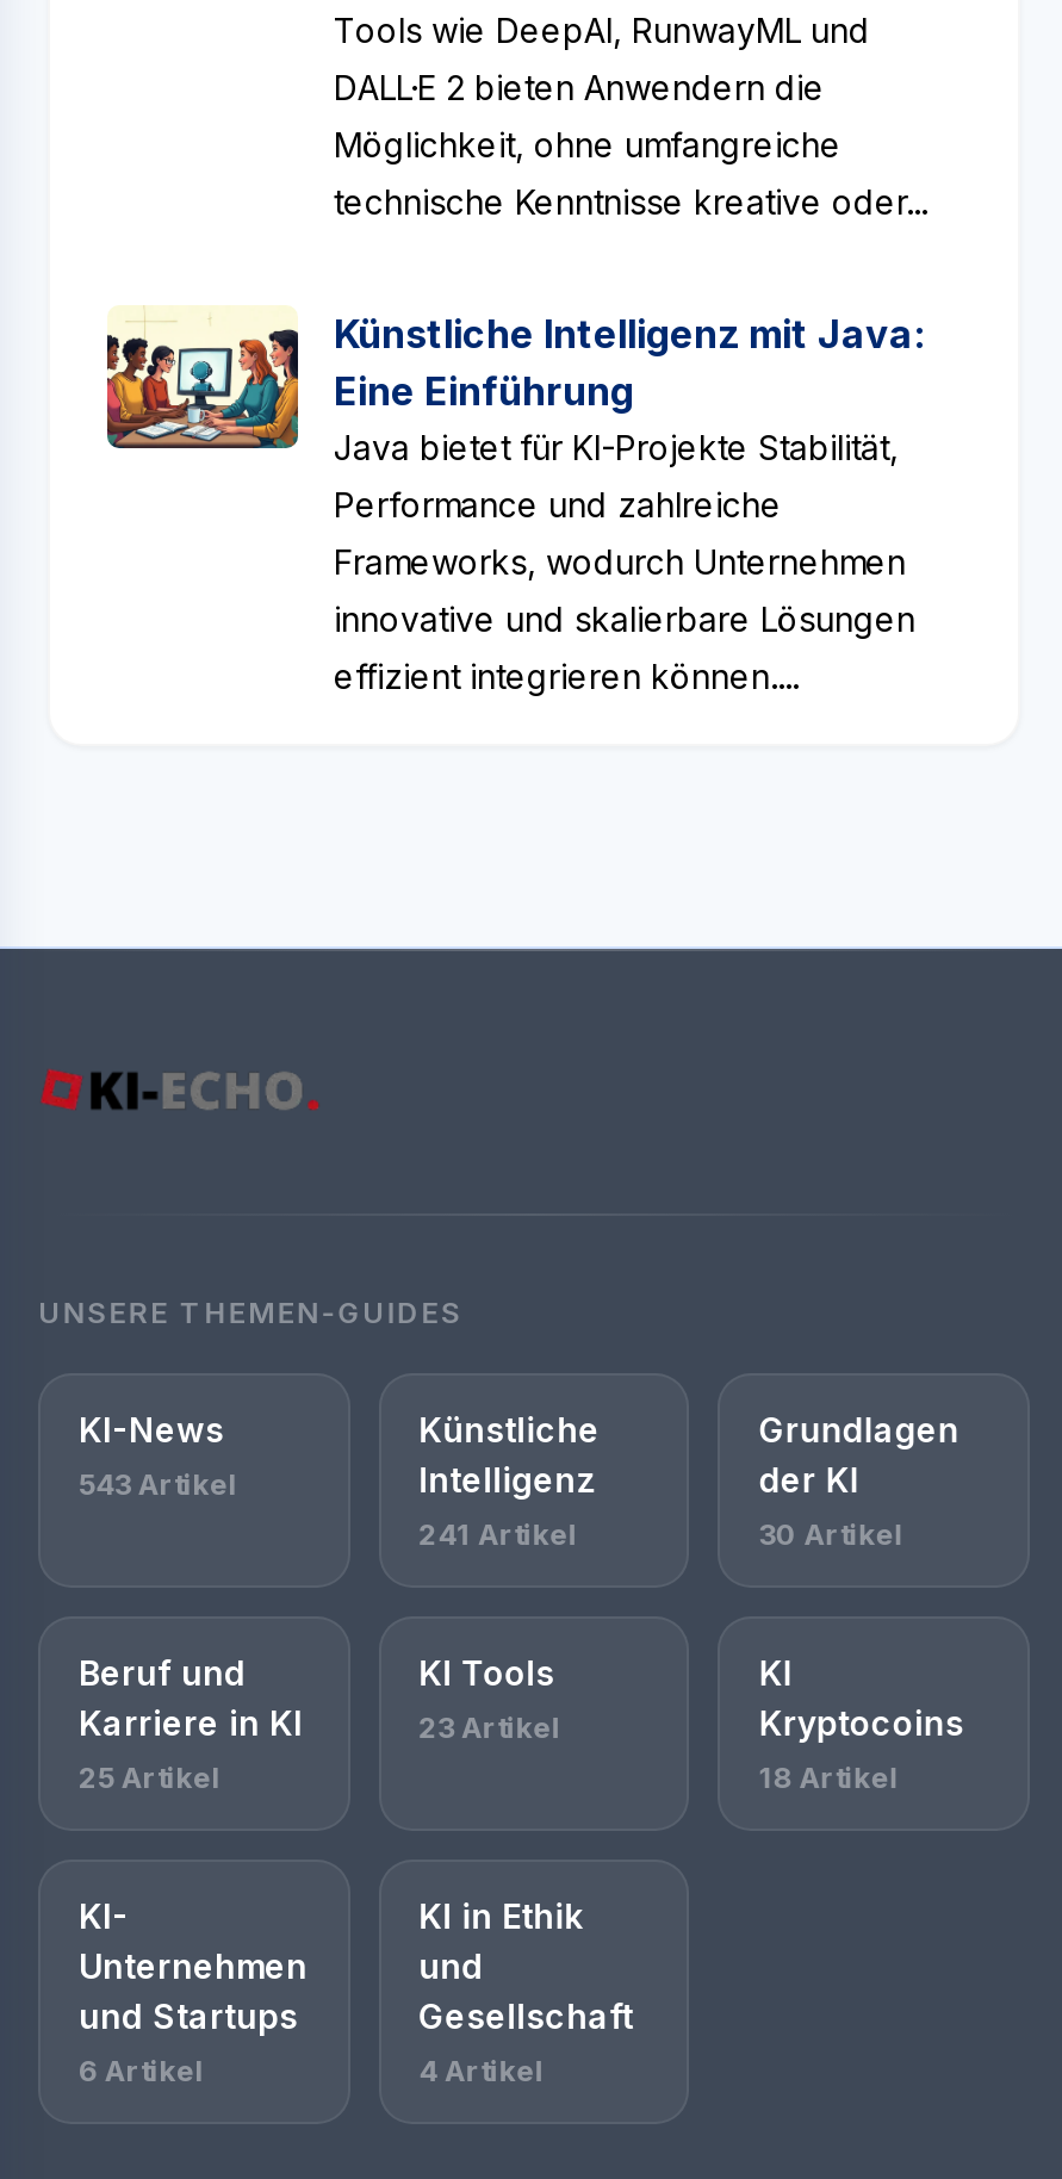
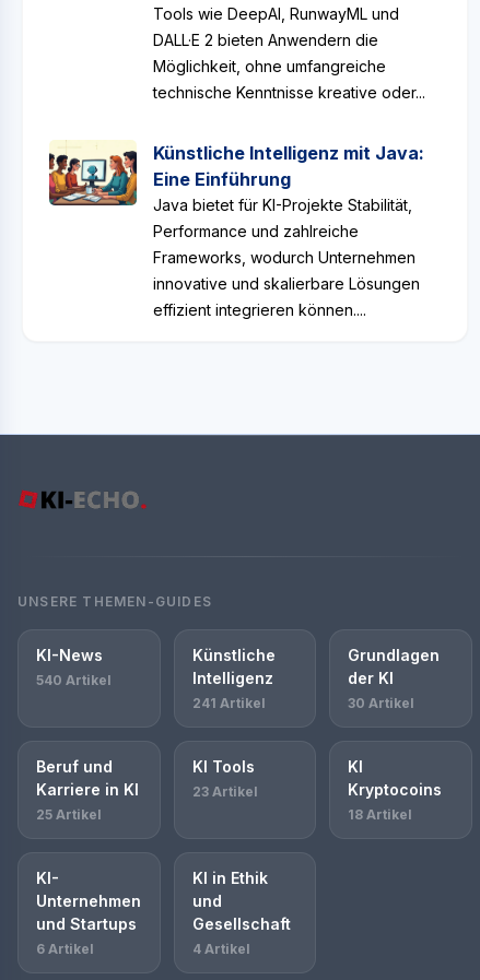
[79,1467,238,1503] 543 Artikel -> [36,672,112,689] 540 Artikel

